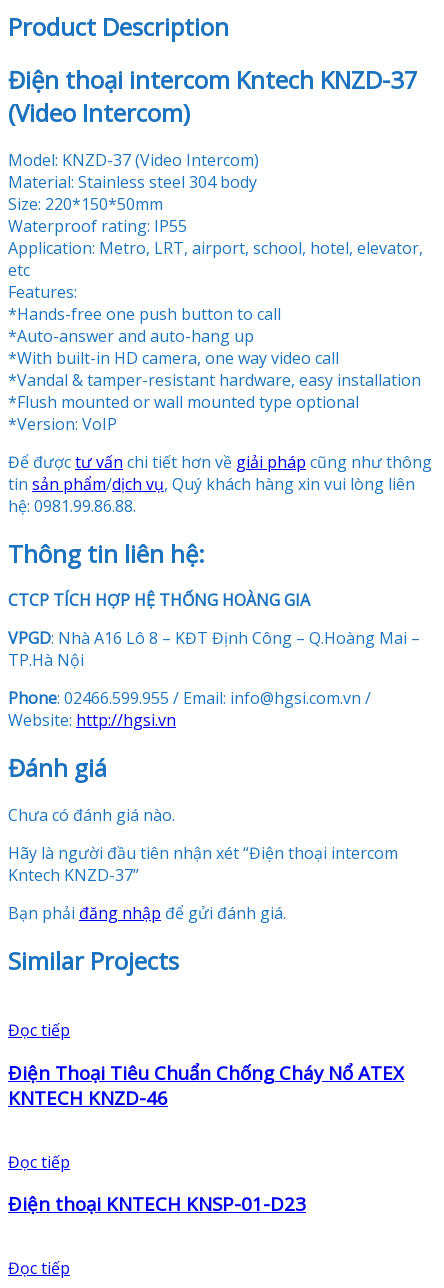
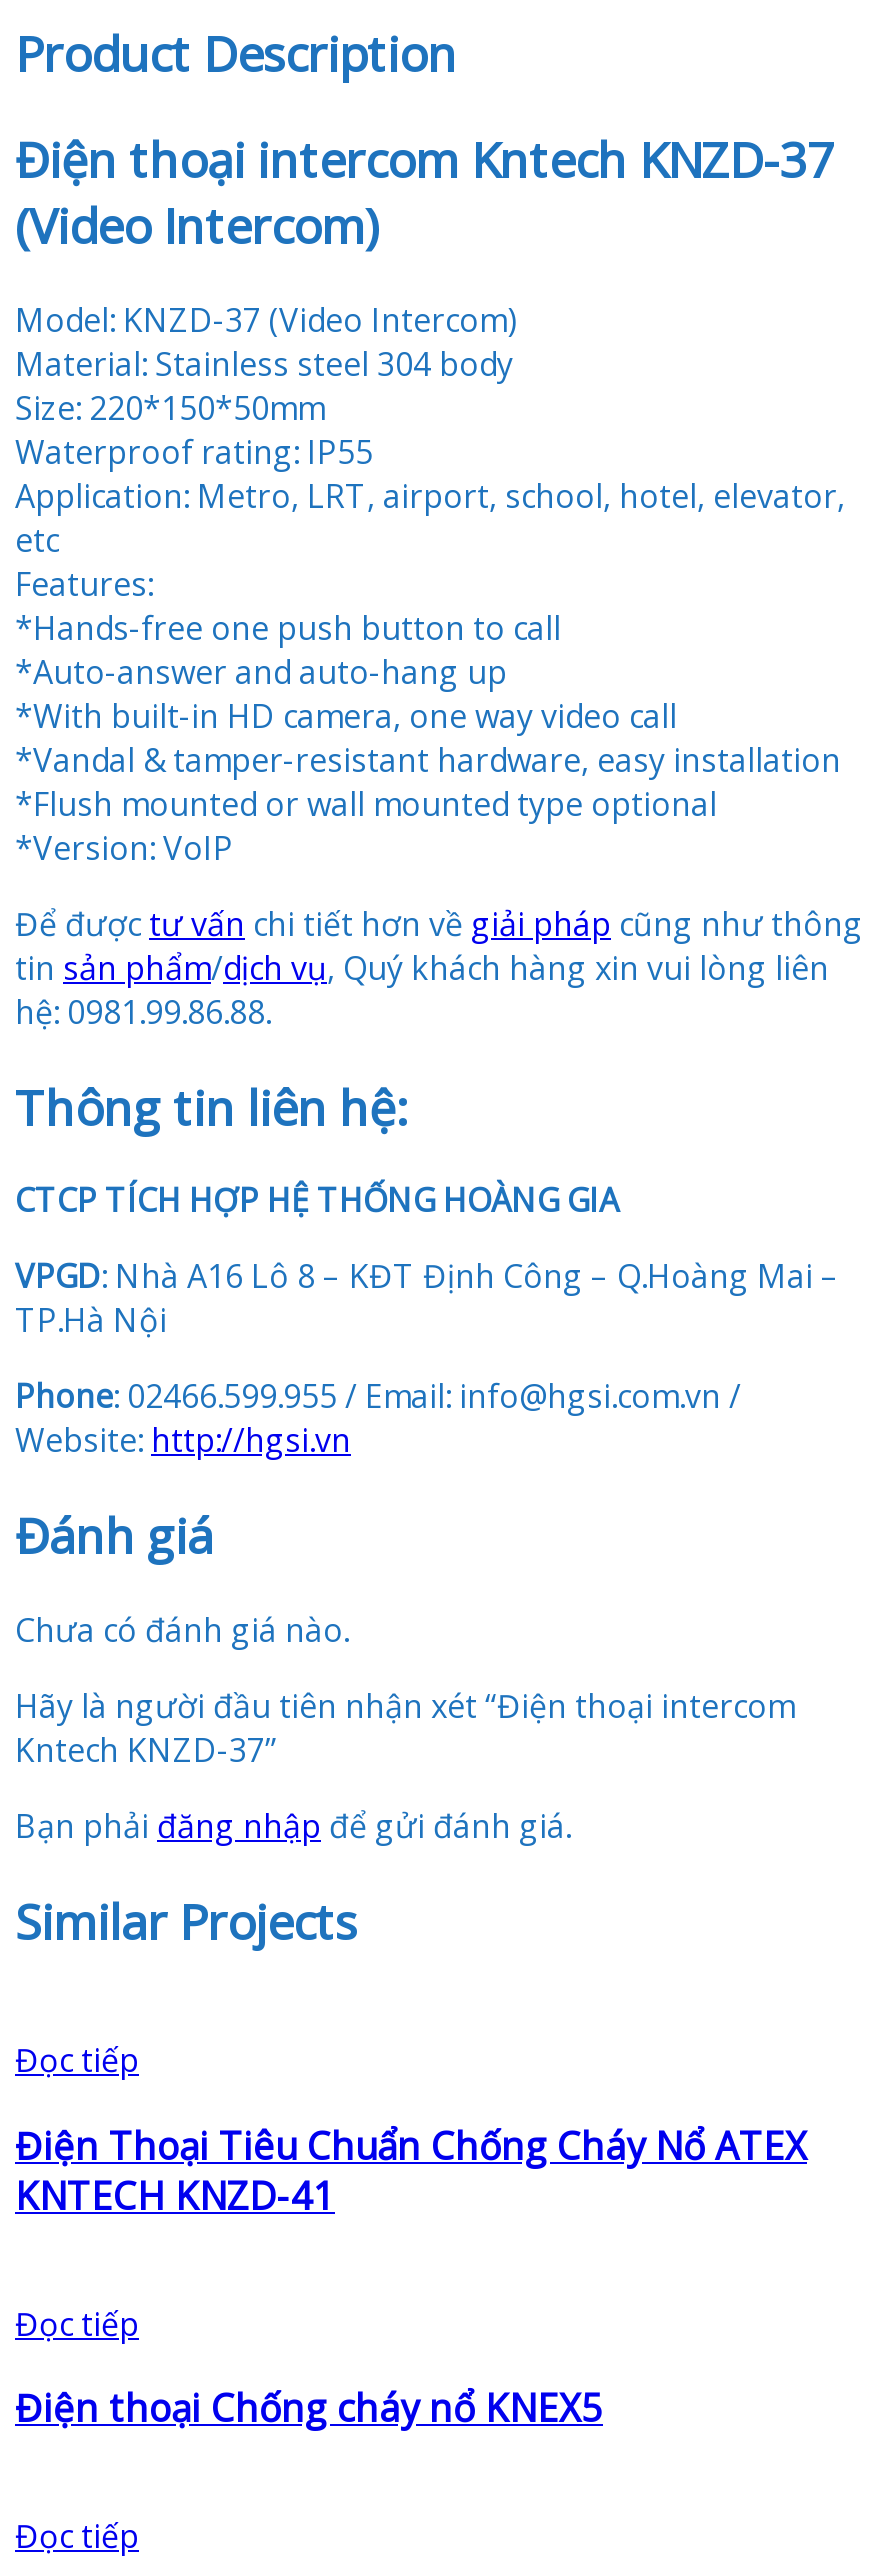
[8,1085,168,1110] KNTECH KNZD-46 -> [15,2170,335,2220] KNTECH KNZD-41
[8,1191,306,1216] Điện thoại KNTECH KNSP-01-D23 -> [15,2382,603,2432] Điện thoại Chống cháy nổ KNEX5

